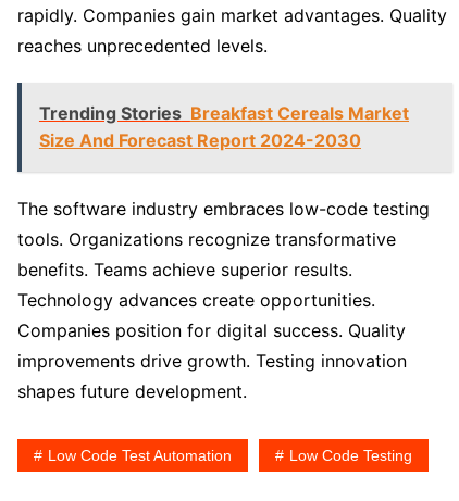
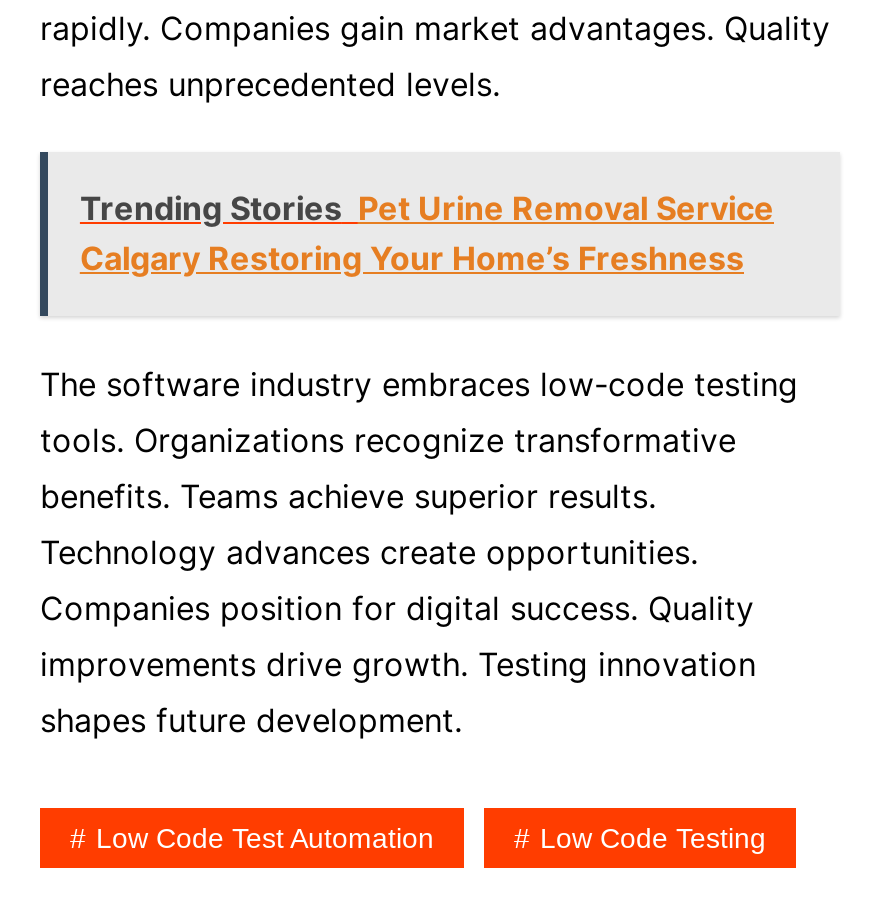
[39,102,409,151] Trending Stories Breakfast Cereals Market | Size And Forecast Report 2024-2030 -> [80,188,774,278] Trending Stories Pet Urine Removal Service | Calgary Restoring Your Home’s Freshness

